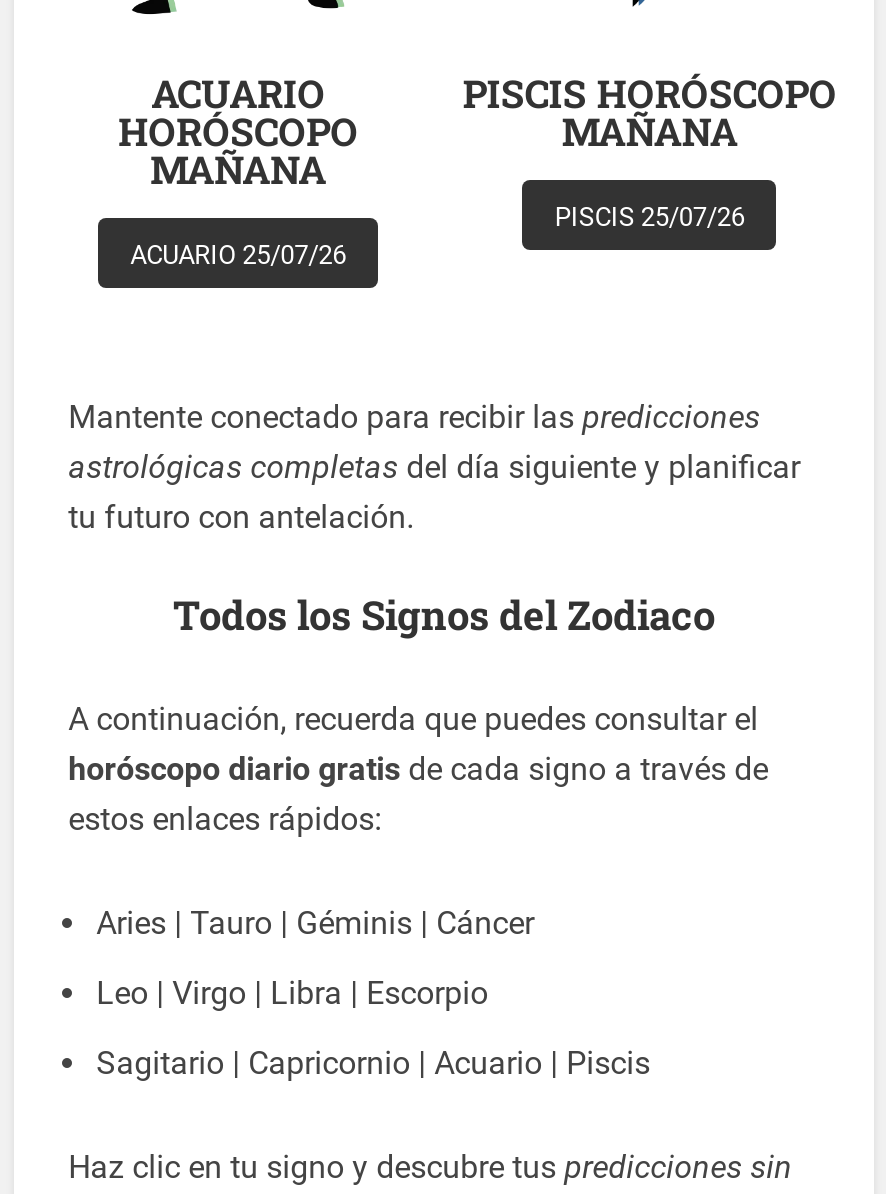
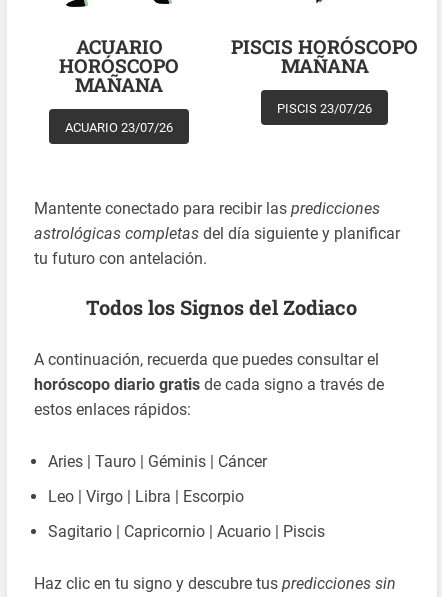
[555,202,745,232] PISCIS 25/07/26 -> [277,101,372,116] PISCIS 23/07/26
[130,240,346,270] ACUARIO 25/07/26 -> [65,120,173,135] ACUARIO 23/07/26

